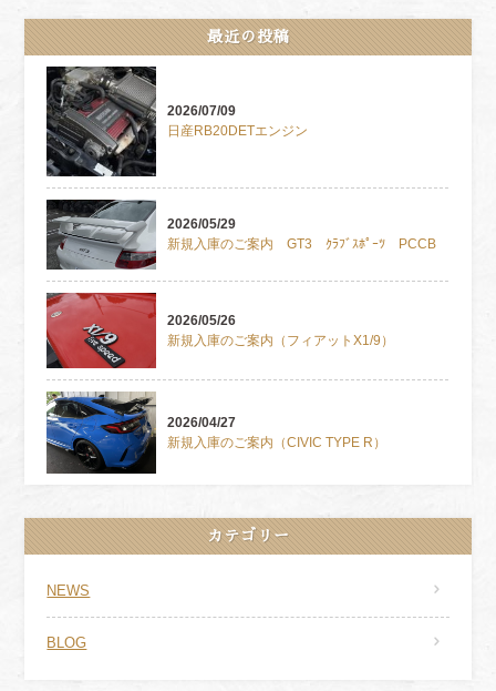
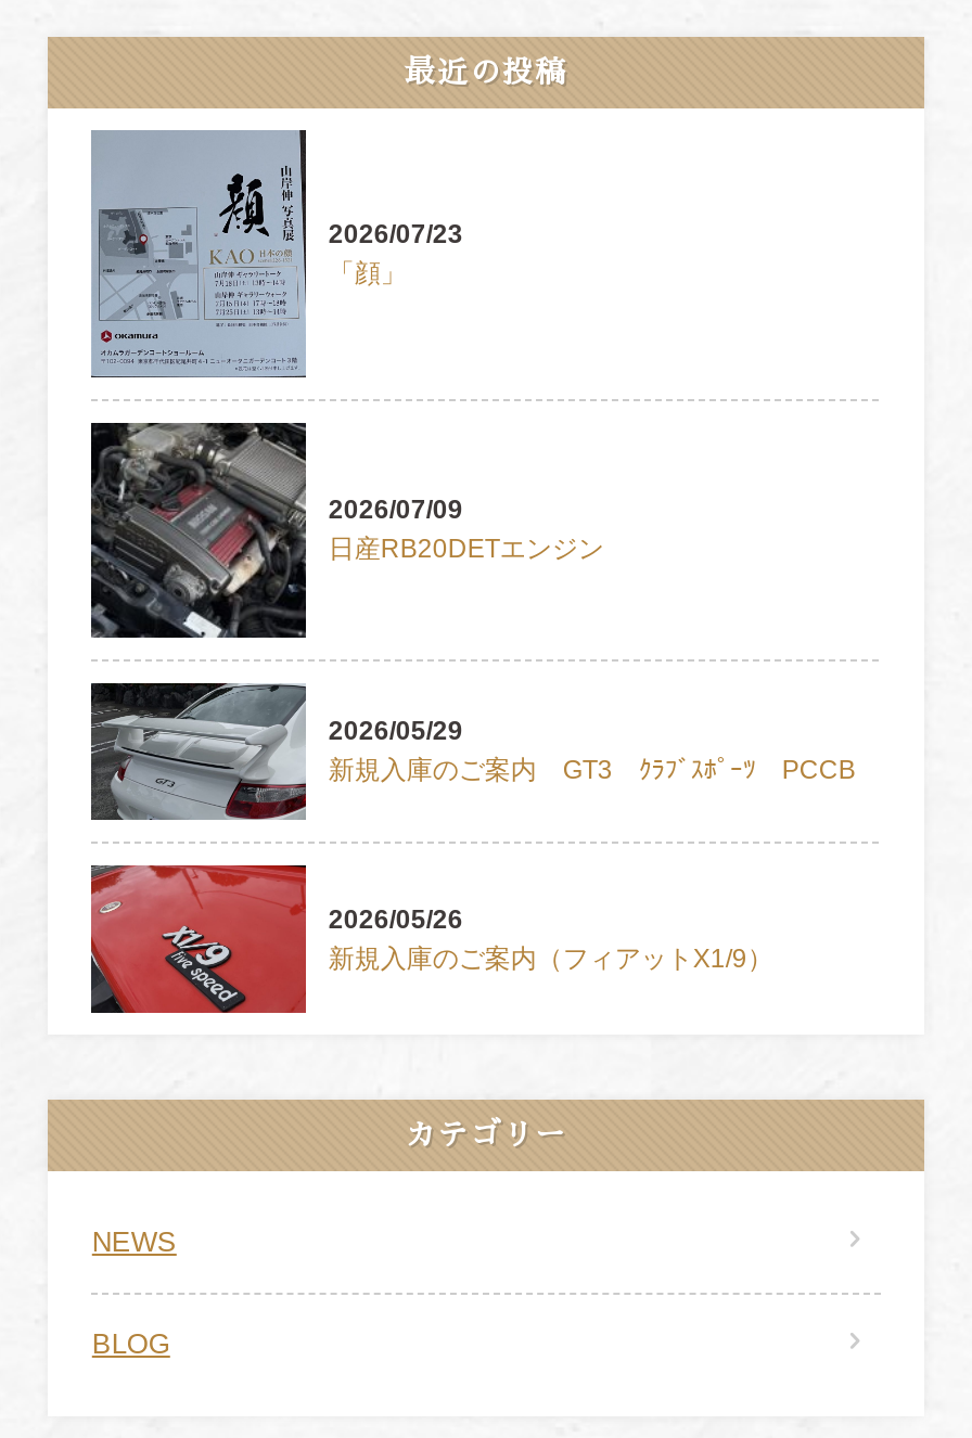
none -> [89,130,463,399] [image] | 2026/07/23 | 「顔」
moved [44,63,437,348] -> [87,416,856,974]: [image] | 2026/07/09 | 日産RB20DETエンジン | 2026/05/29 | 新規入庫のご案内 GT3 ｸﾗﾌﾞｽﾎﾟｰﾂ PCCB | 2026/05/26 | 新規入庫のご案内（フィアットX1/9）
[45,390,387,475] [image] | 2026/04/27 | 新規入庫のご案内（CIVIC TYPE R） -> none

